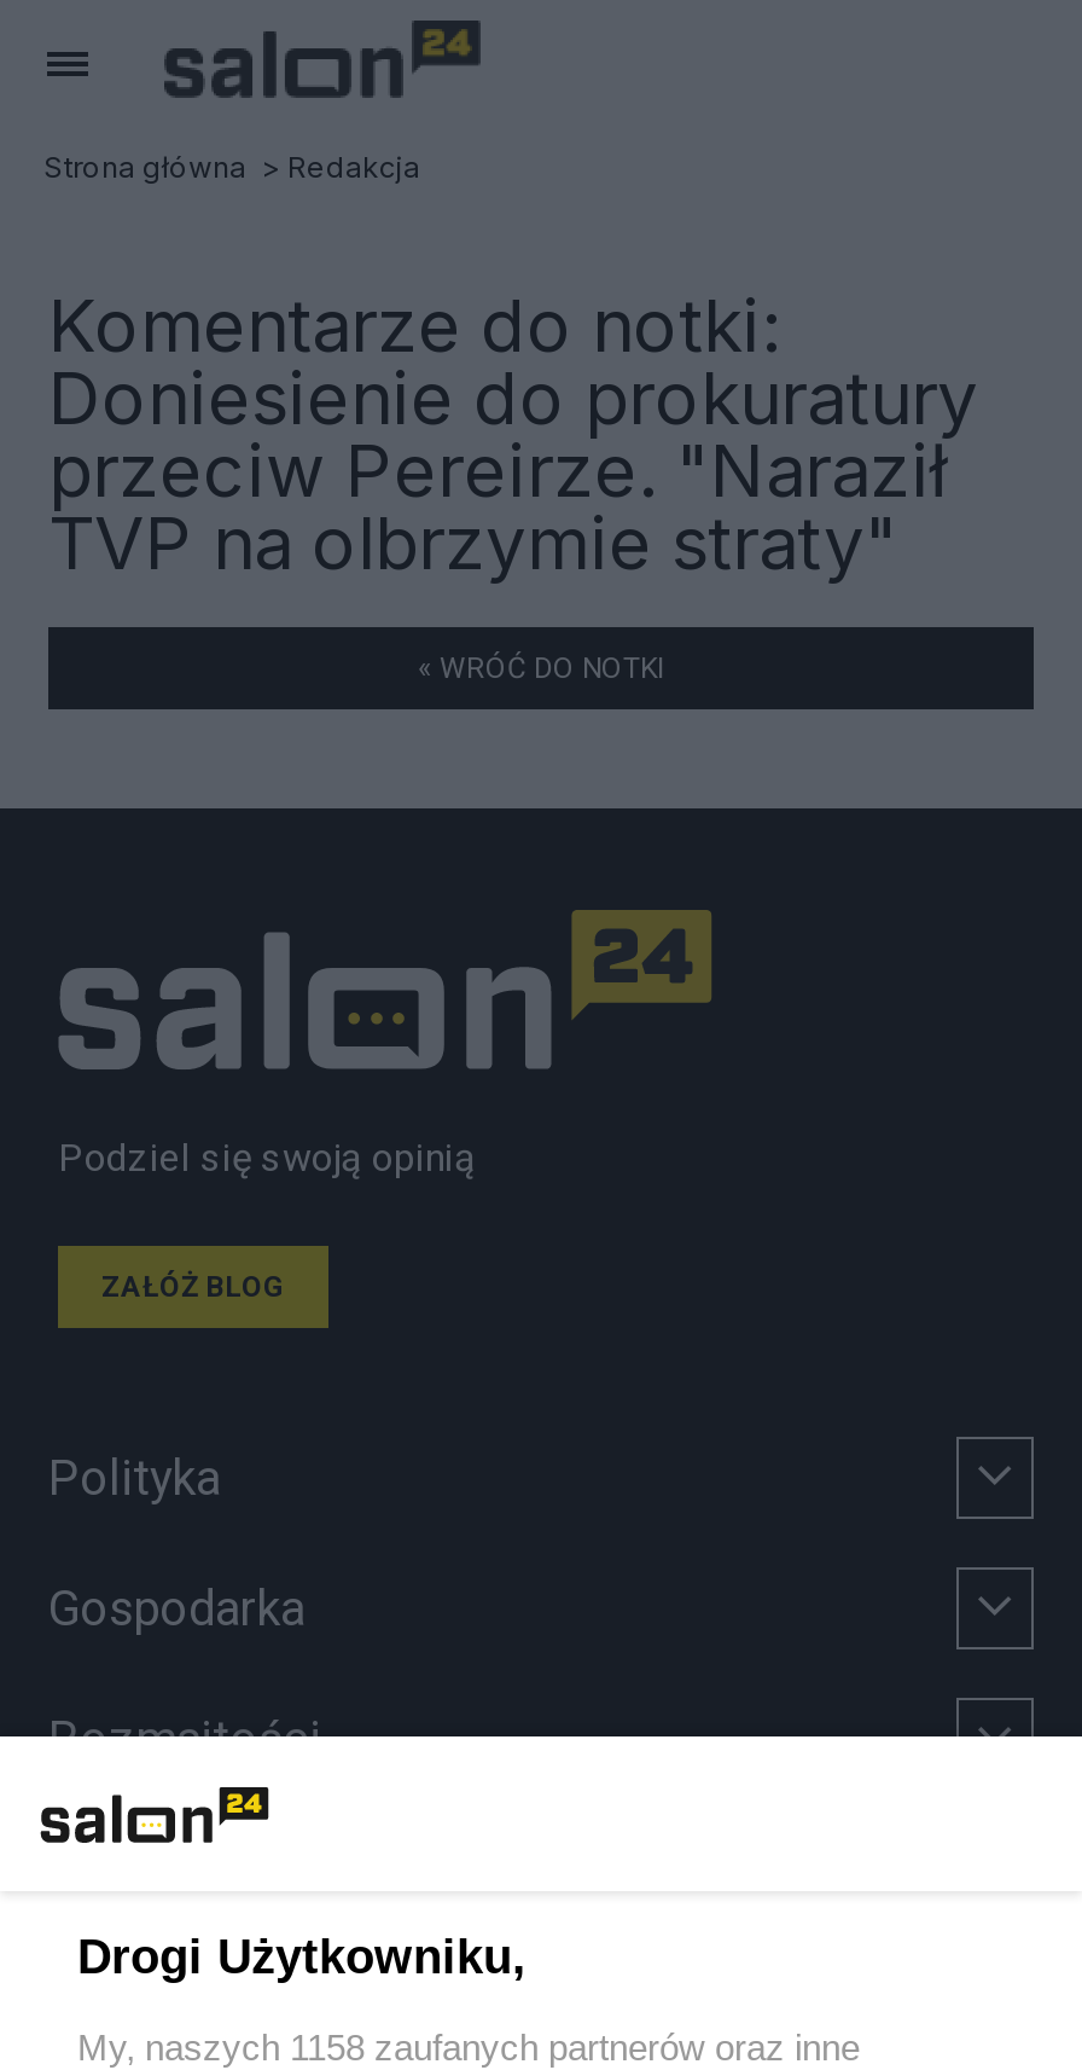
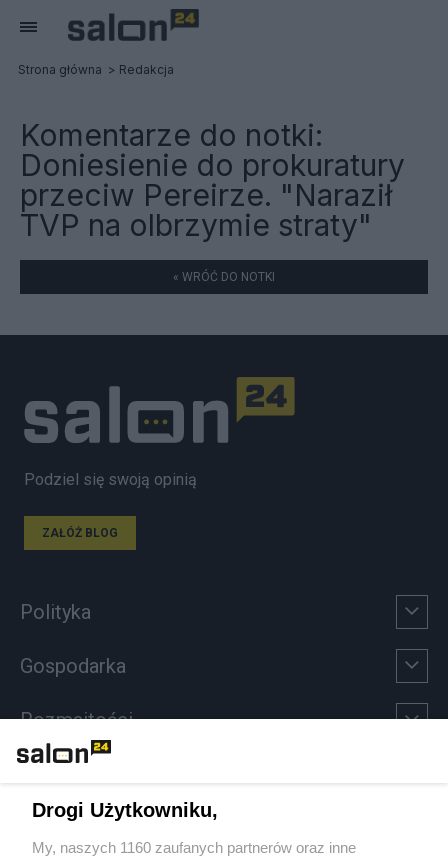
[77,2026,860,2068] My, naszych 1158 zaufanych partnerów oraz inne -> [32,839,356,856] My, naszych 1160 zaufanych partnerów oraz inne

